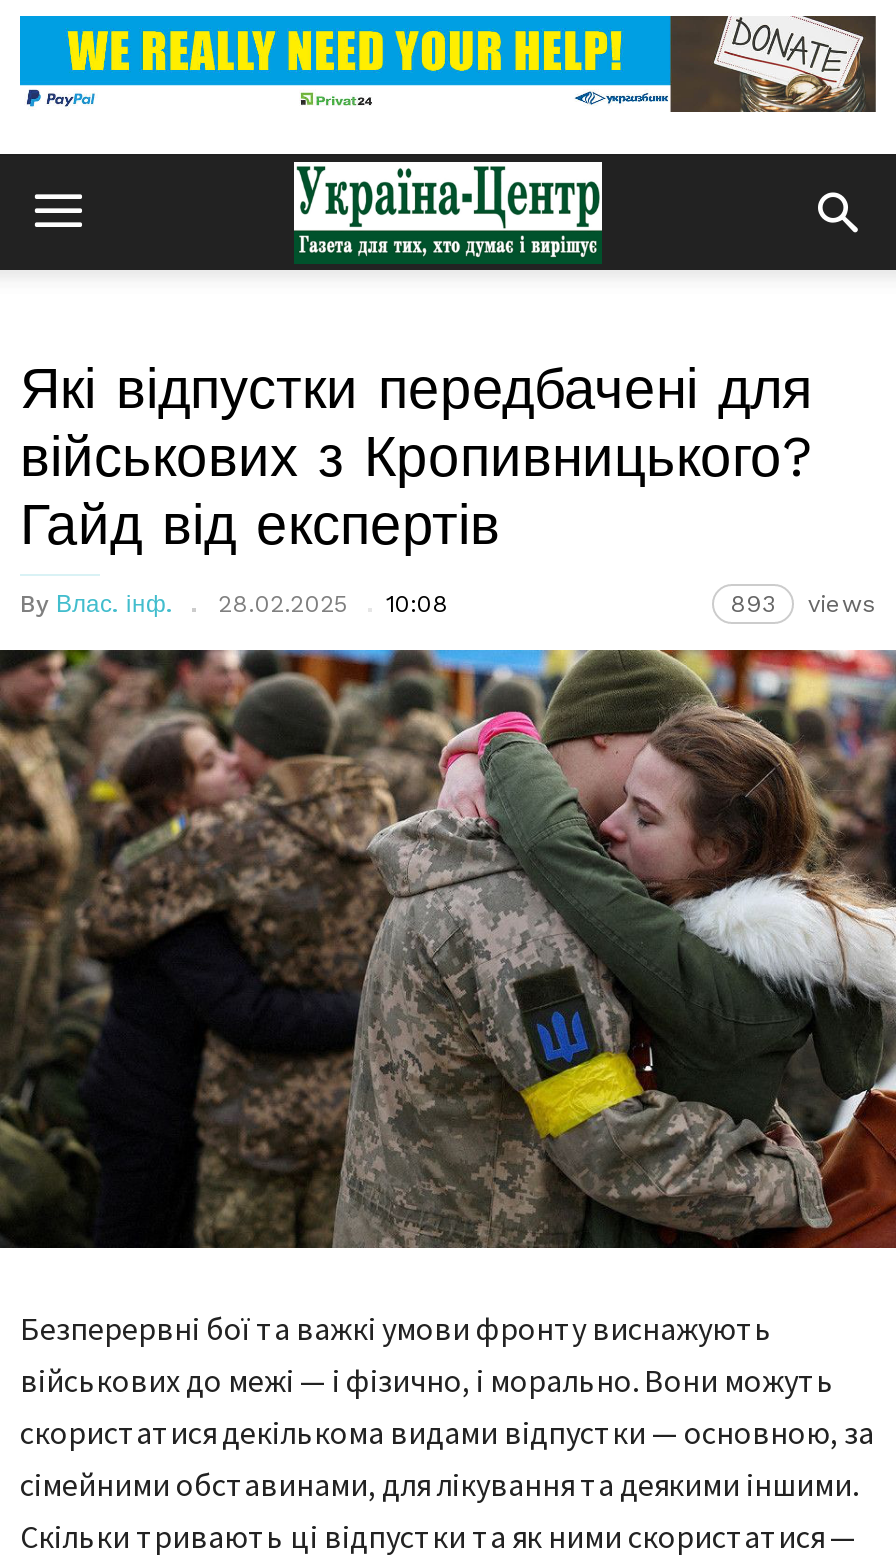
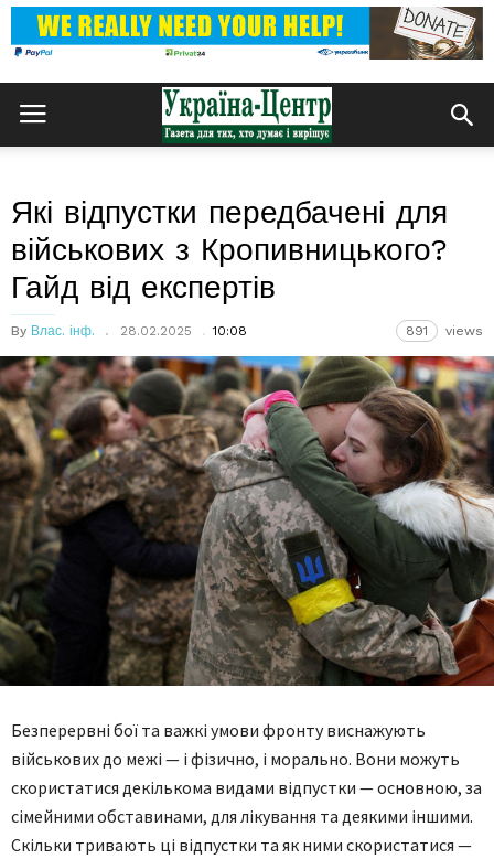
[730,590,876,618] 893 views -> [406,323,483,339] 891 views

